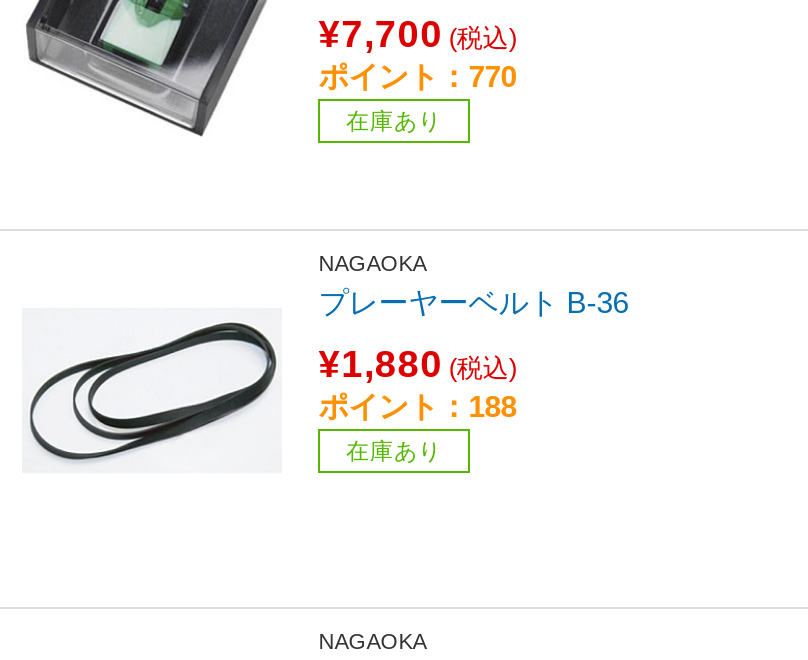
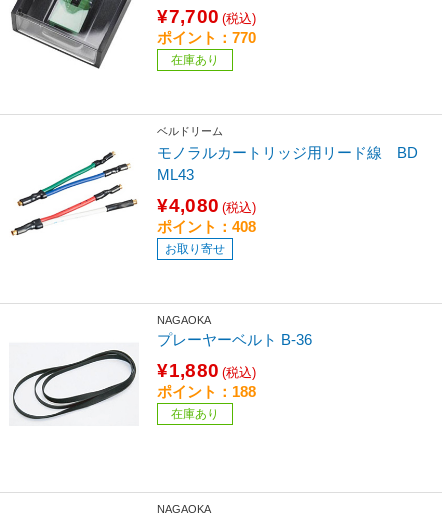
none -> [10,125,418,255] [image] | ベルドリーム | モノラルカートリッジ用リード線 BD | ML43 | ¥4,080 (税込) | ポイント：408 | お取り寄せ

